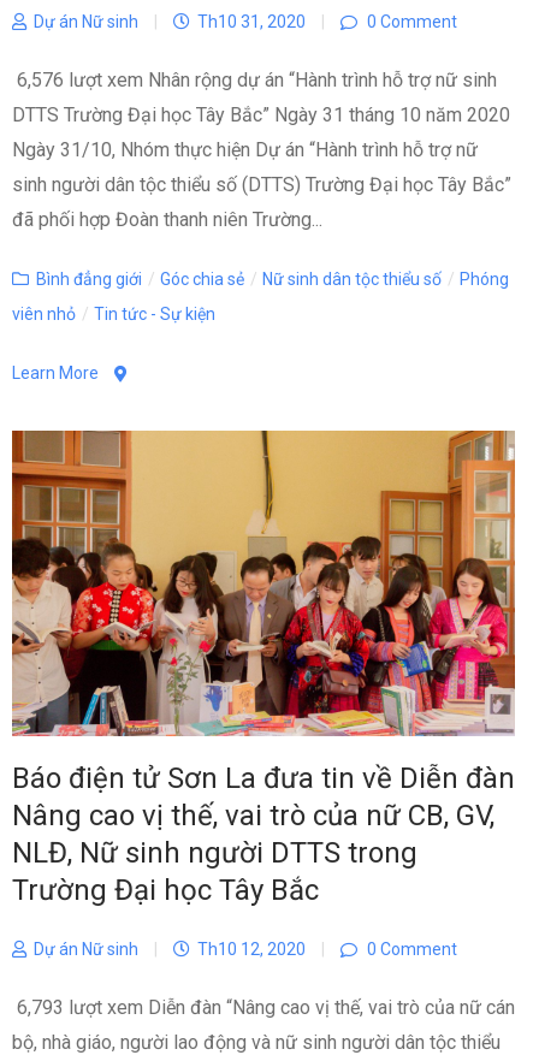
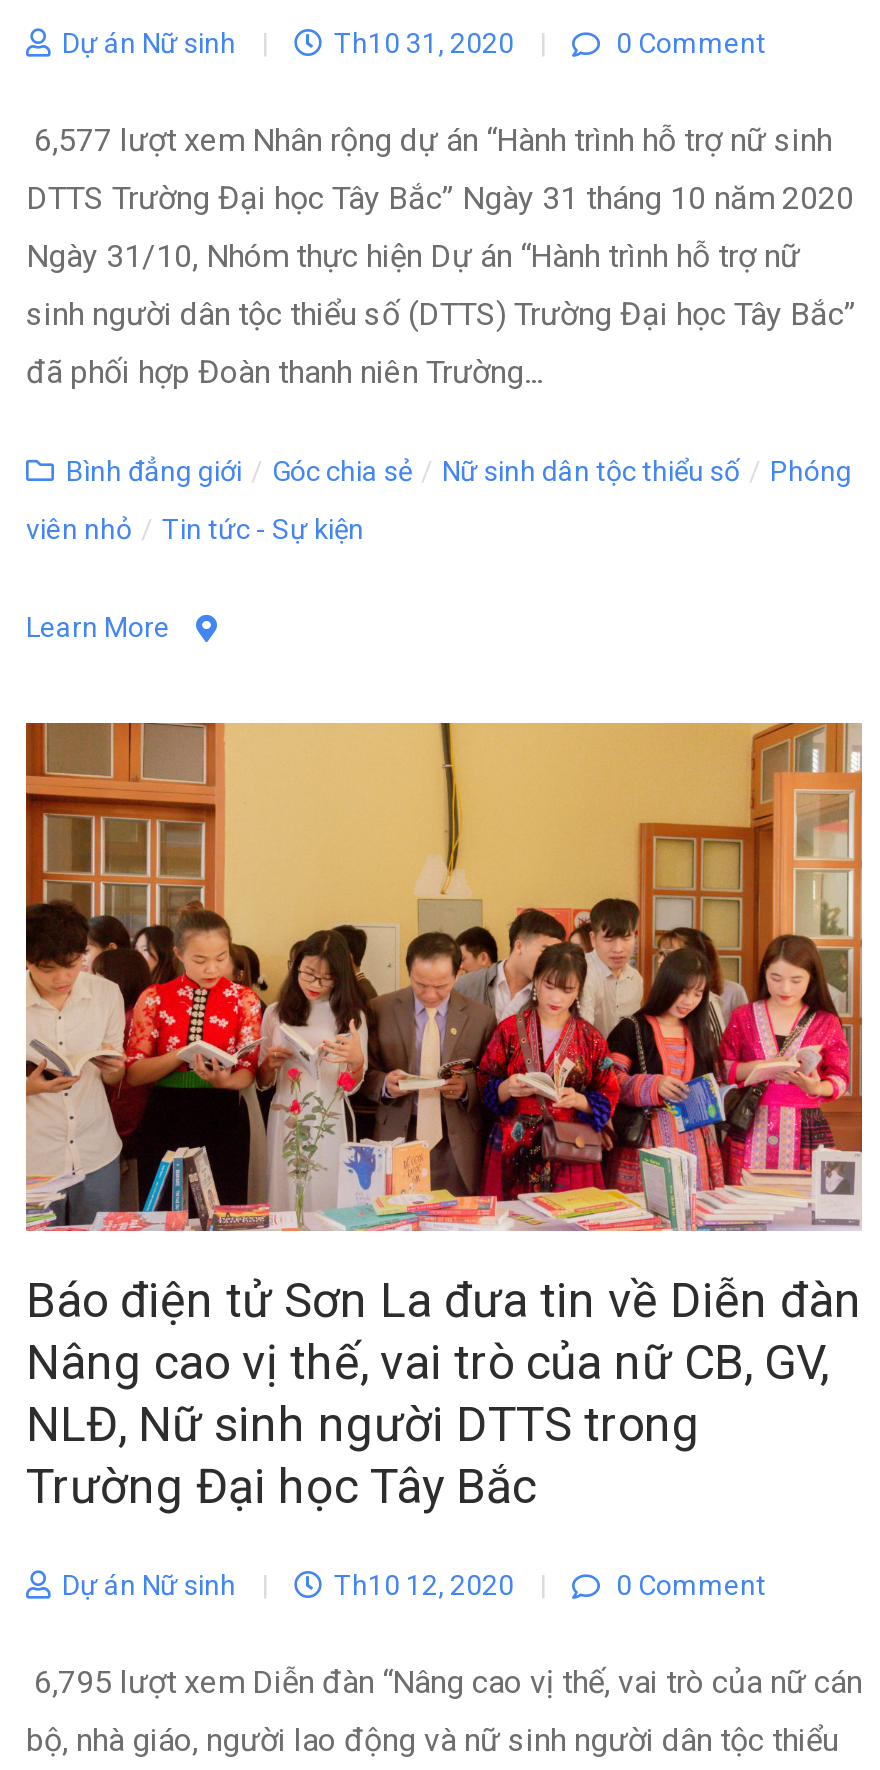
[12,69,497,92] 6,576 lượt xem Nhân rộng dự án “Hành trình hỗ trợ nữ sinh -> [26,121,832,159] 6,577 lượt xem Nhân rộng dự án “Hành trình hỗ trợ nữ sinh
[12,996,515,1019] 6,793 lượt xem Diễn đàn “Nâng cao vị thế, vai trò của nữ cán -> [26,1663,862,1701] 6,795 lượt xem Diễn đàn “Nâng cao vị thế, vai trò của nữ cán

